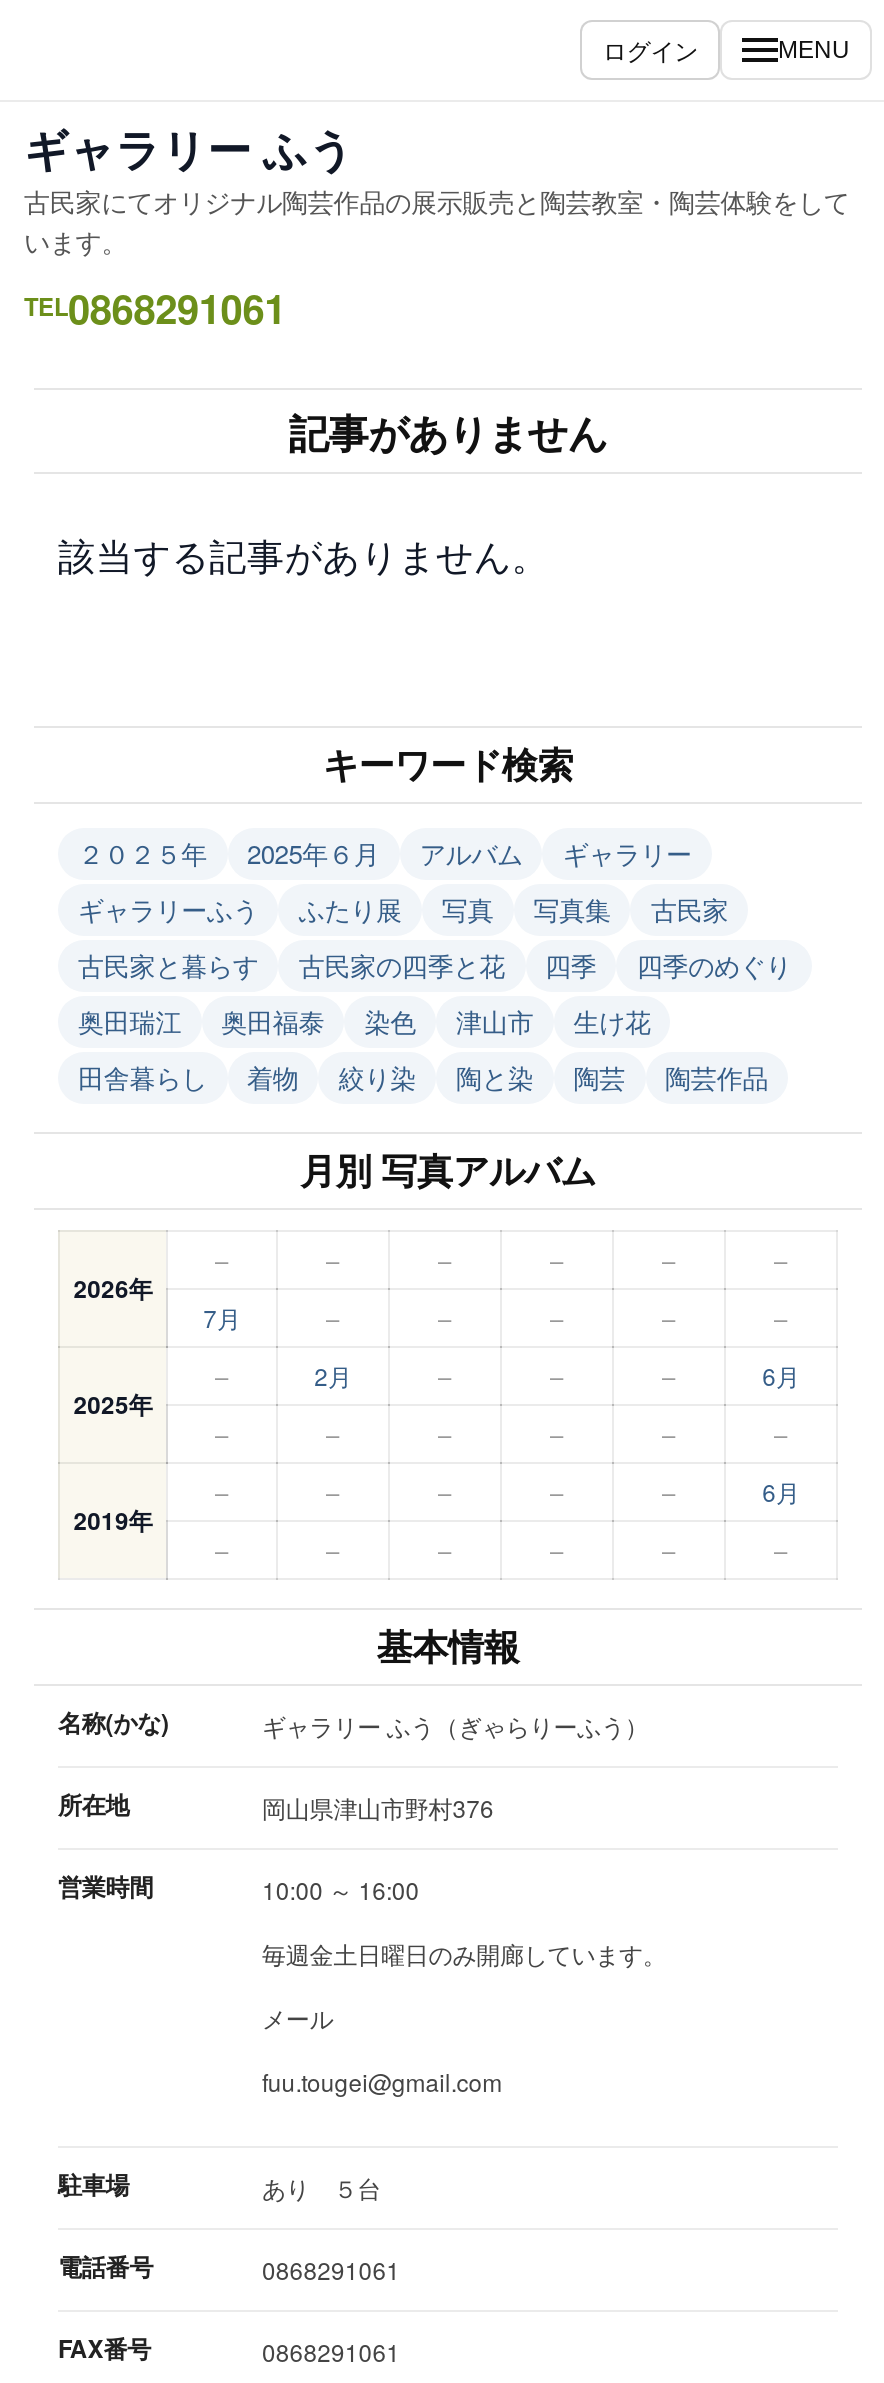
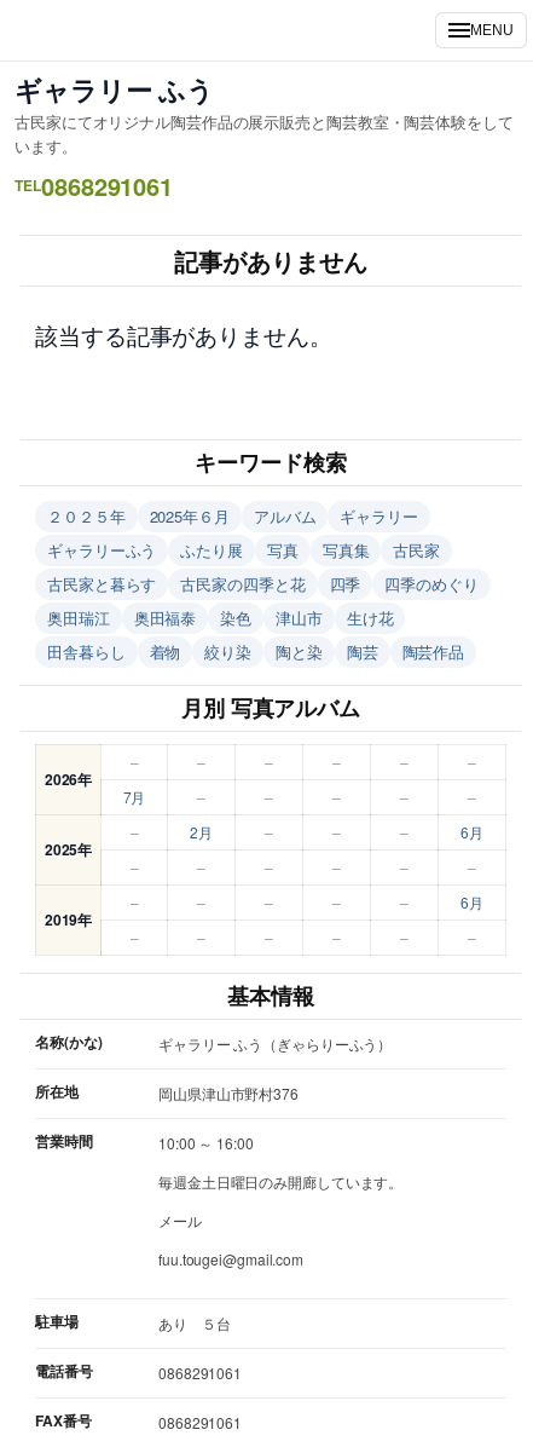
[603,32,698,66] ログイン -> none

